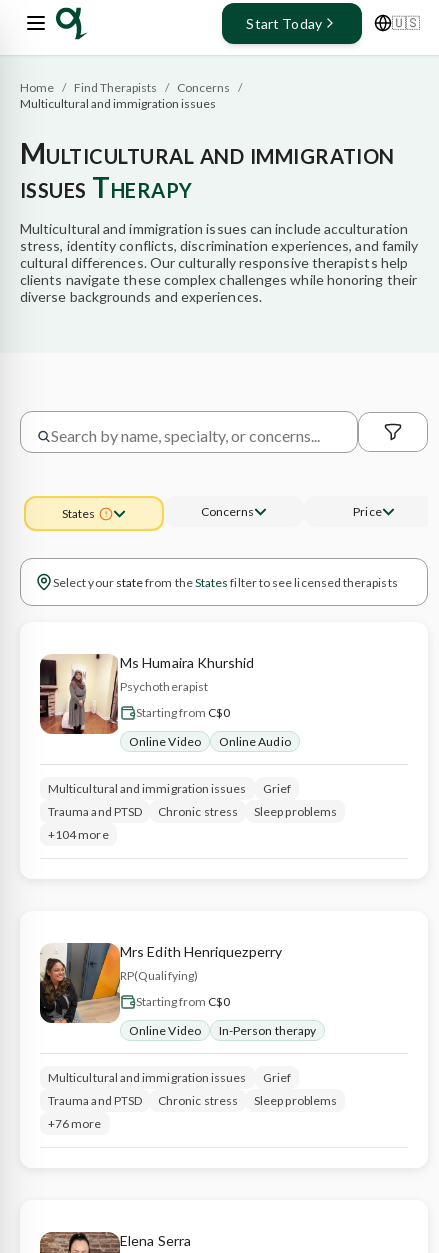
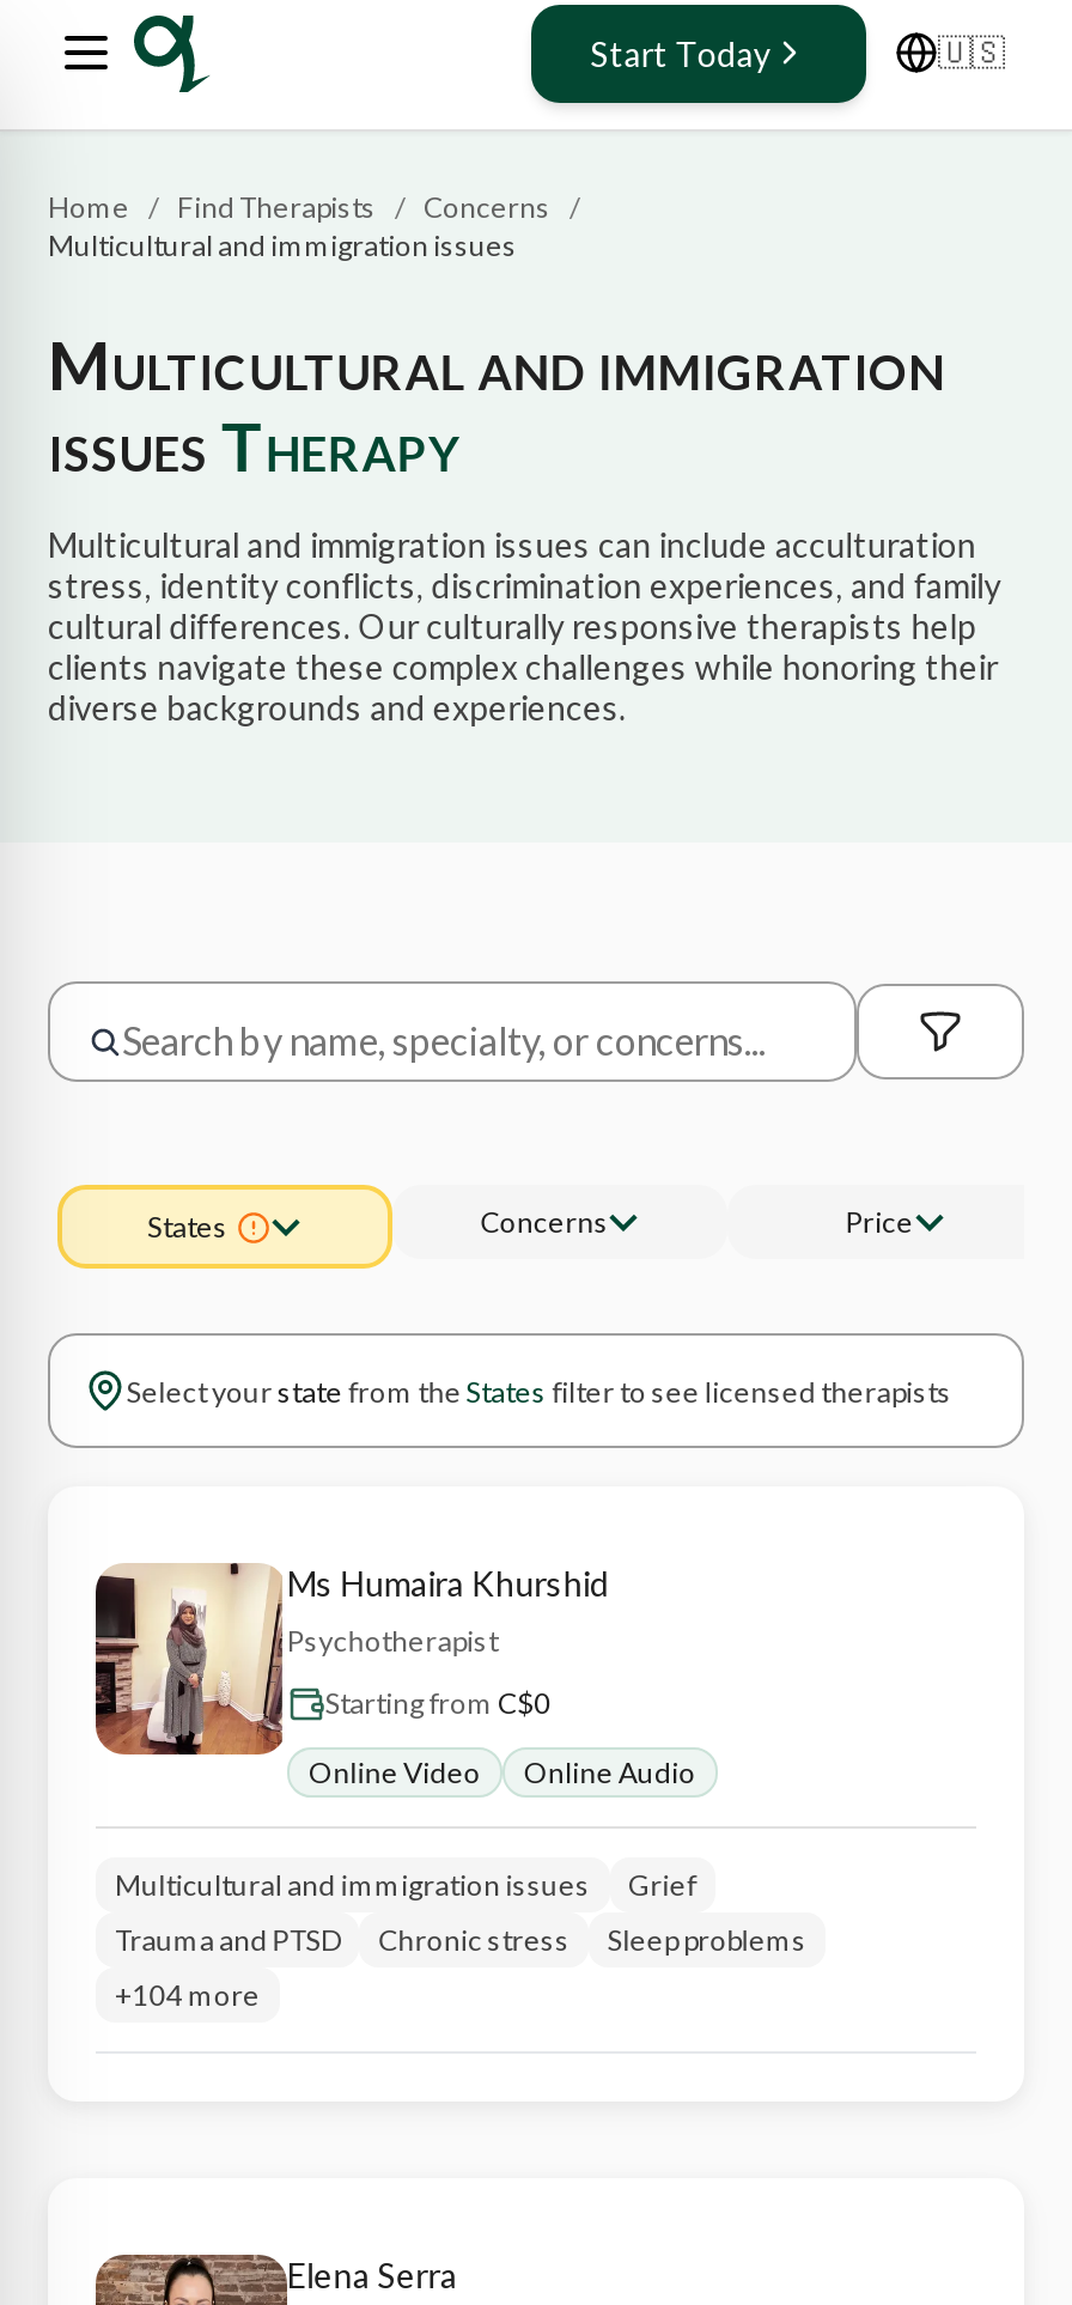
[40,943,337,1131] [image] | Mrs Edith Henriquezperry | RP(Qualifying) | Starting from C$0 | Online Video | In-Person therapy | Multicultural and immigration issues | Grief | Trauma and PTSD | Chronic stress | Sleep problems | +76 more -> none

